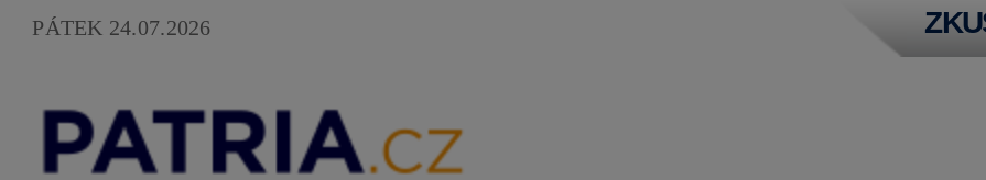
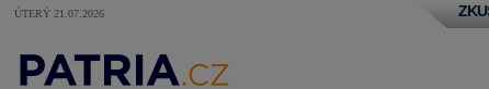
[32,15,210,40] PÁTEK 24.07.2026 -> [14,8,104,20] ÚTERÝ 21.07.2026

